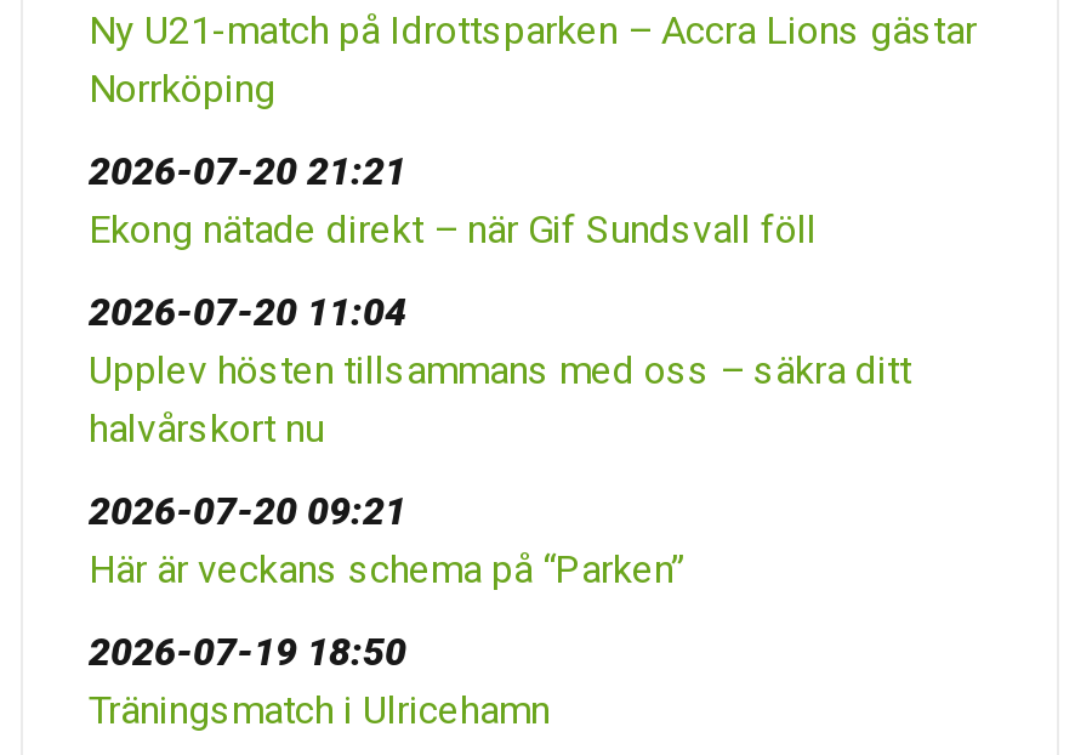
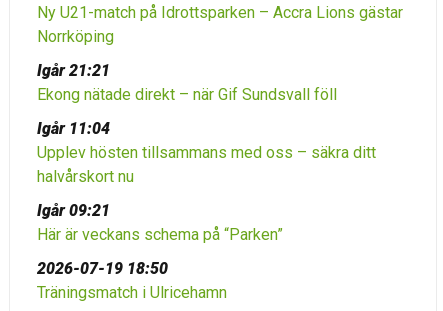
[89,148,406,194] 2026-07-20 21:21 -> [37,61,110,80] Igår 21:21
[89,289,406,335] 2026-07-20 11:04 -> [37,119,110,138] Igår 11:04
[89,488,406,534] 2026-07-20 09:21 -> [37,201,110,220] Igår 09:21

